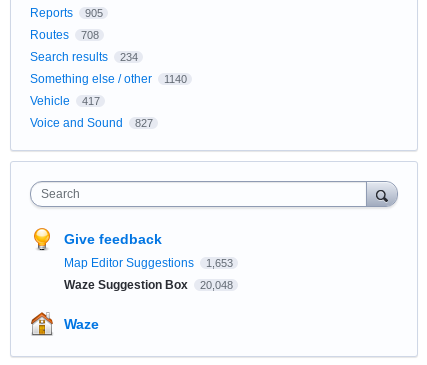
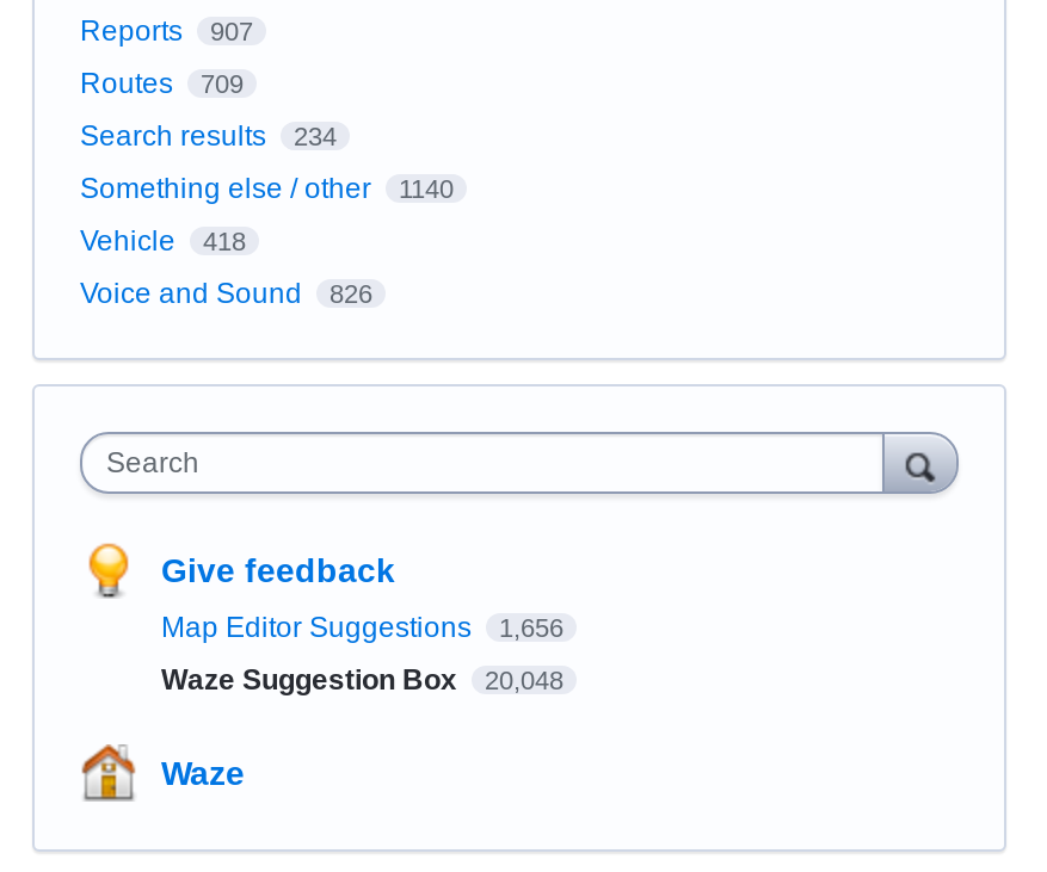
[30,6,102,20] Reports 905 -> [80,15,253,48] Reports 907
[30,28,98,42] Routes 708 -> [80,67,244,101] Routes 709
[30,94,99,108] Vehicle 417 -> [80,225,246,258] Vehicle 418
[30,116,152,130] Voice and Sound 827 -> [80,277,372,311] Voice and Sound 826
[64,256,232,270] Map Editor Suggestions 1,653 -> [161,611,563,645] Map Editor Suggestions 1,656

